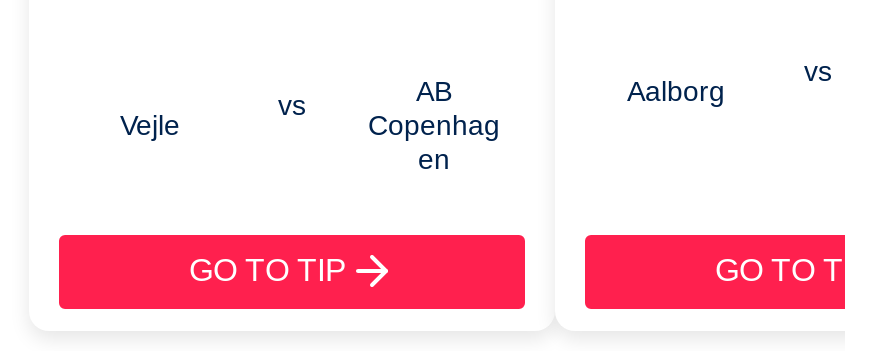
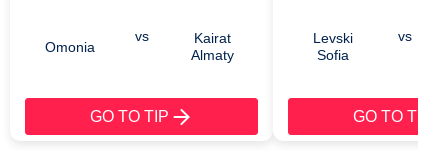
[368,75,500,175] AB | Copenhag | en -> [191,30,234,63] Kairat | Almaty
[627,75,725,107] Aalborg -> [313,30,353,63] Levski | Sofia
[120,109,180,141] Vejle -> [45,38,95,54] Omonia

